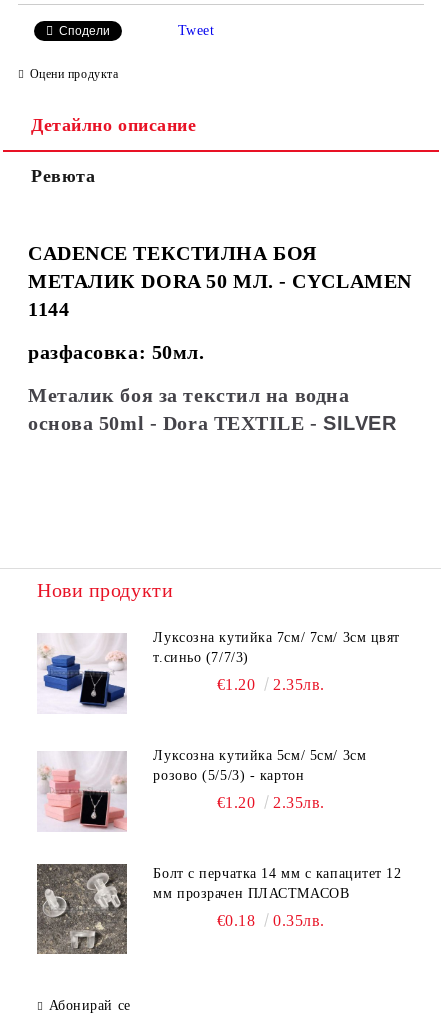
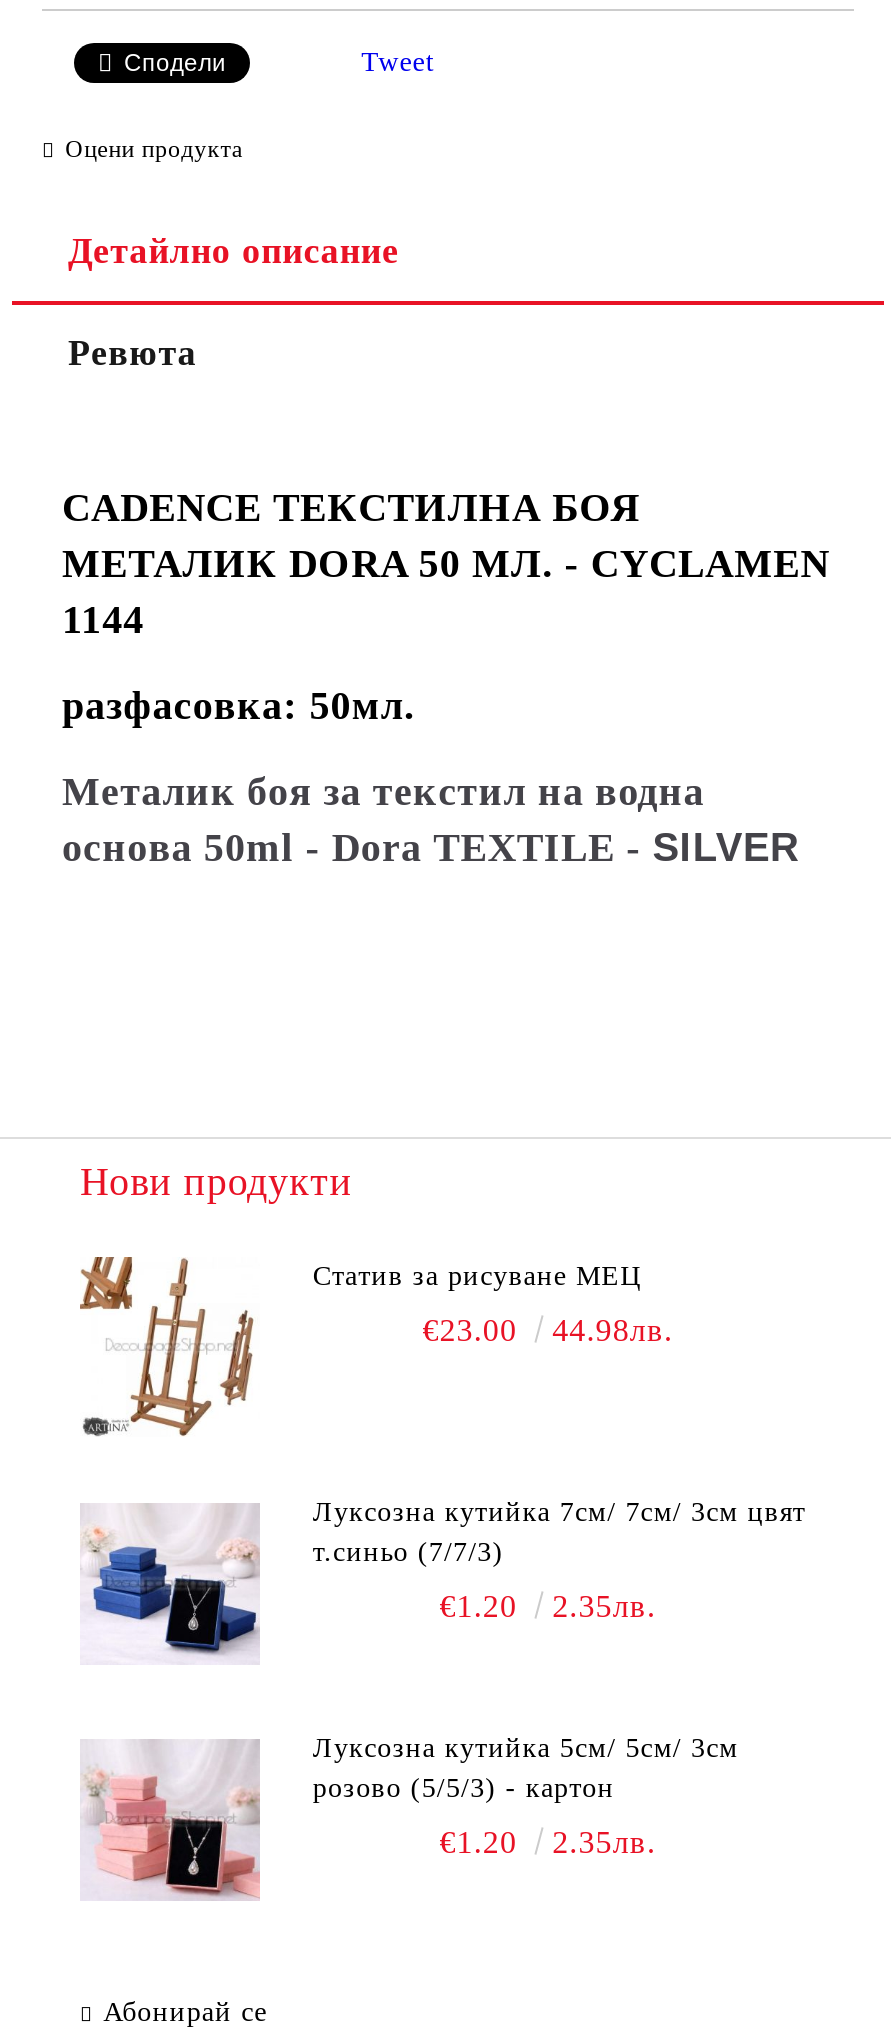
none -> [80,1255,673,1437] [image] | Статив за рисуване МЕЦ | €23.00 | 44.98лв.
moved [36,632,325,811] -> [78,1501,656,1860]: [image] | т.синьо (7/7/3) | €1.20 | 2.35лв. | розово (5/5/3) - картон | €1.20 | 2.35лв.
[36,863,401,955] [image] | Болт с перчатка 14 мм с капацитет 12 | мм прозрачен ПЛАСТМАСОВ | €0.18 | 0.35лв. -> none

